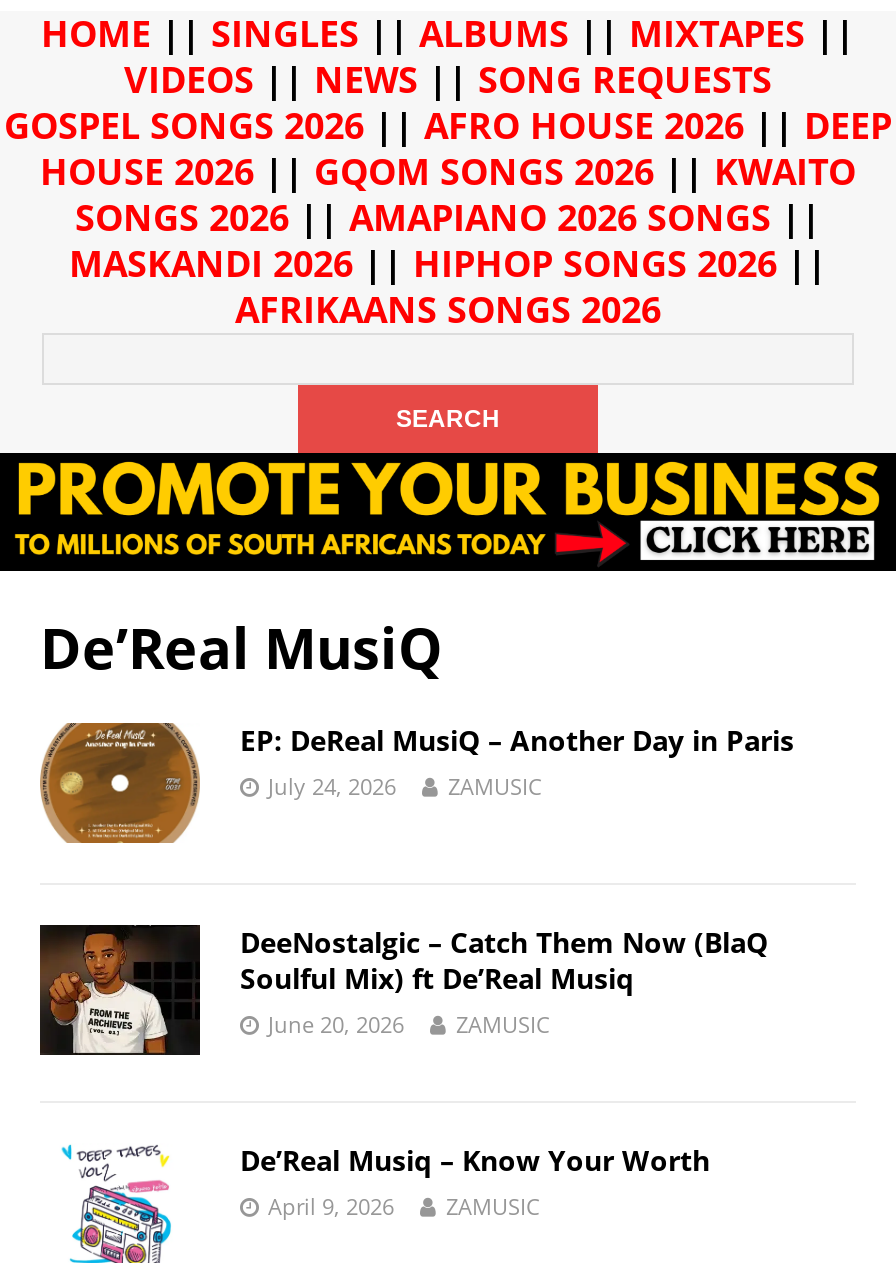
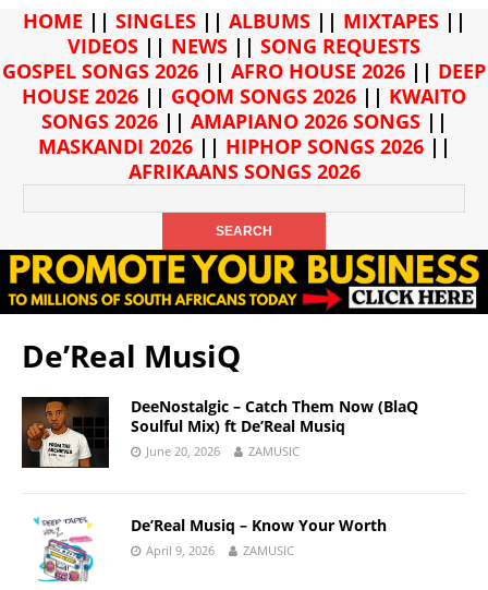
[38,721,794,845] [image] | EP: DeReal MusiQ – Another Day in Paris | July 24, 2026 | ZAMUSIC -> none

